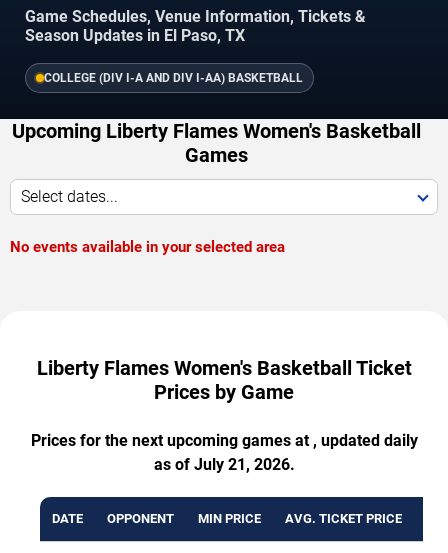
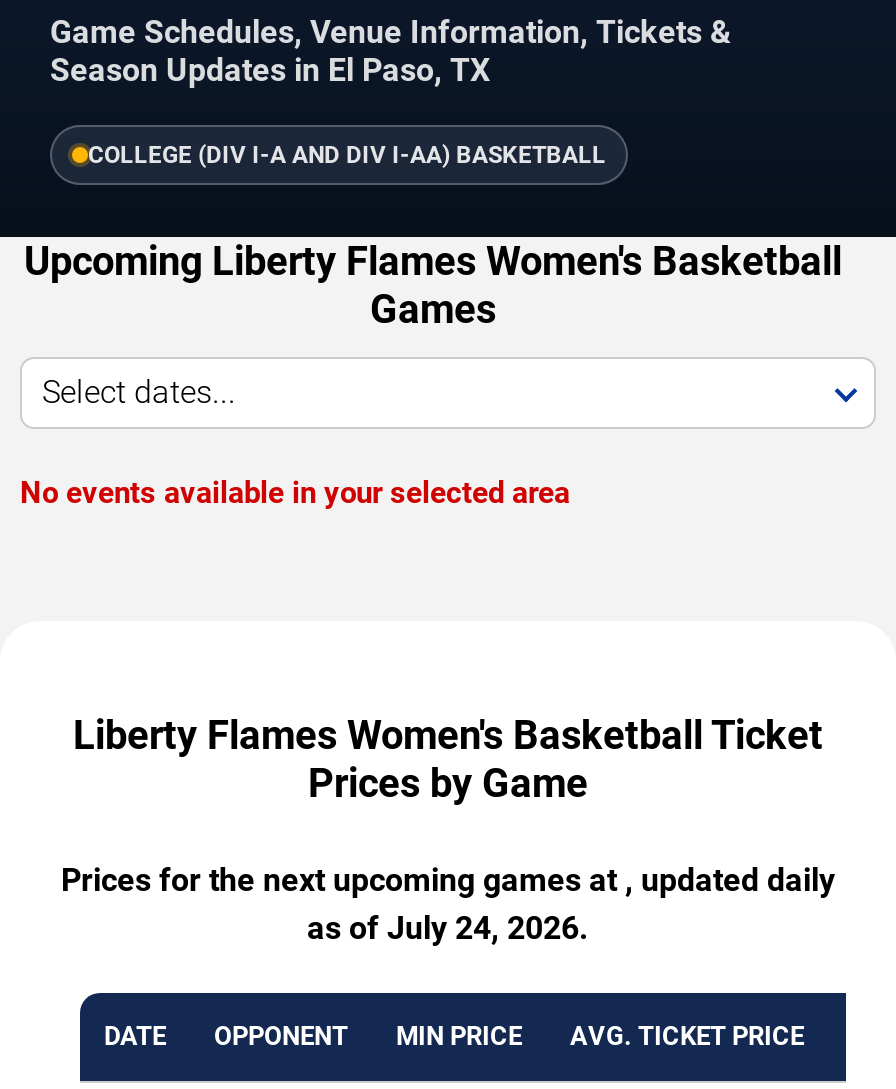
[153,455,294,474] as of July 21, 2026. -> [307,909,589,947] as of July 24, 2026.

